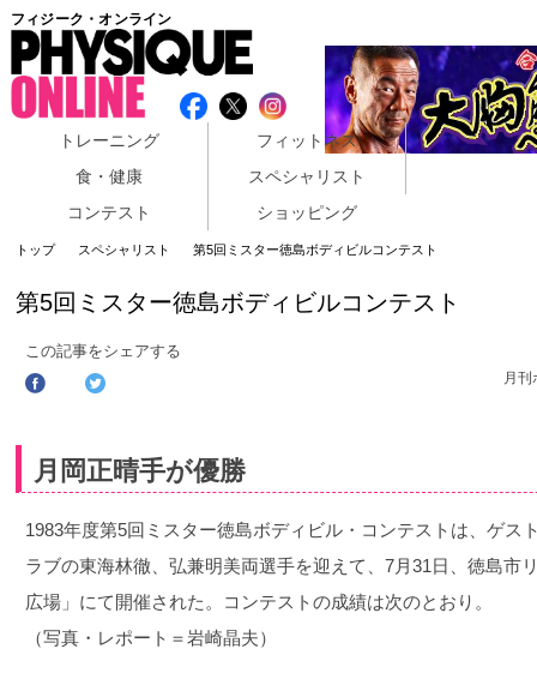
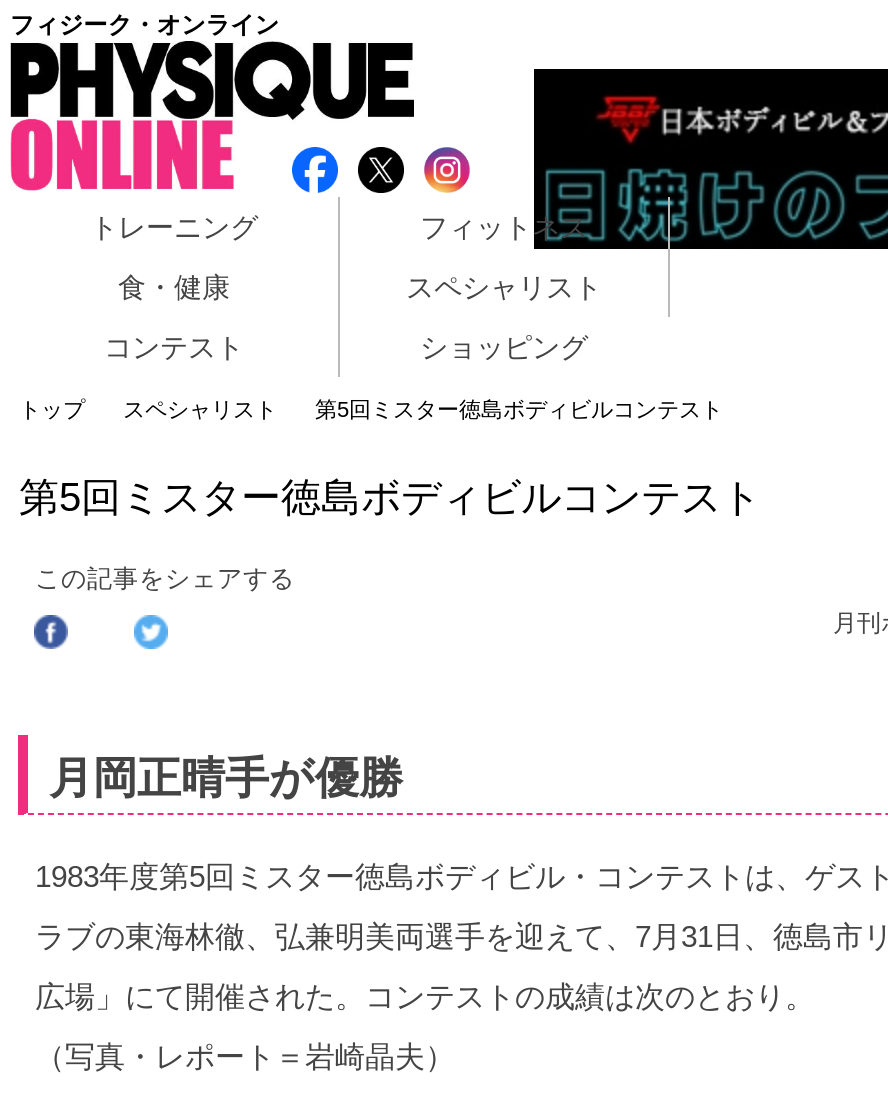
[324,44,533,155] [image] -> [532,67,882,251] [image]

